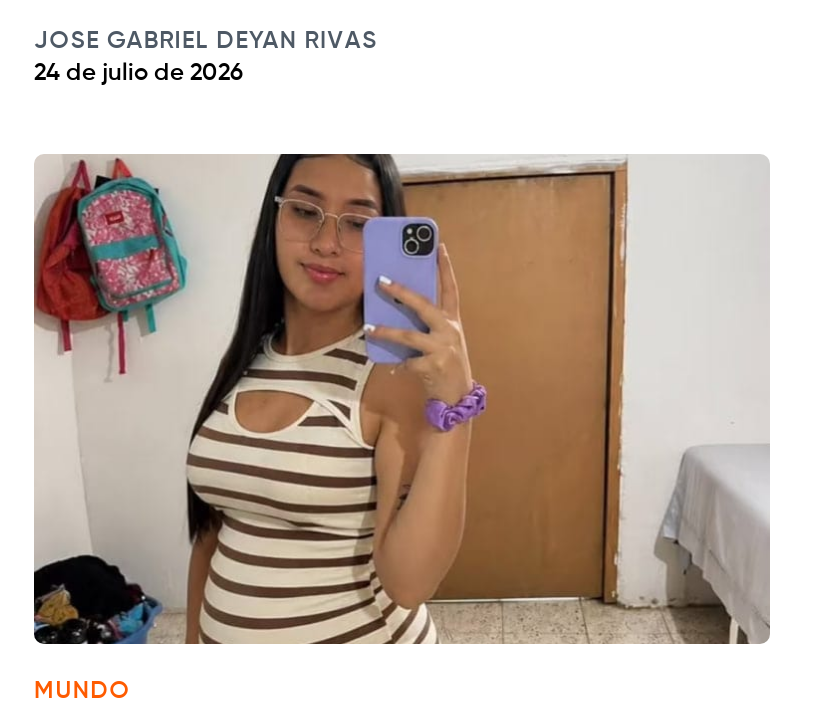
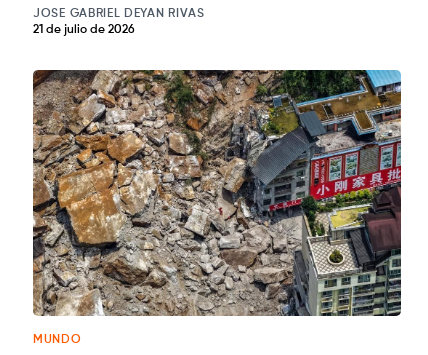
[34,62,244,86] 24 de julio de 2026 -> [33,24,135,36] 21 de julio de 2026
[32,153,770,647] [image] -> [32,69,402,317] [image]

